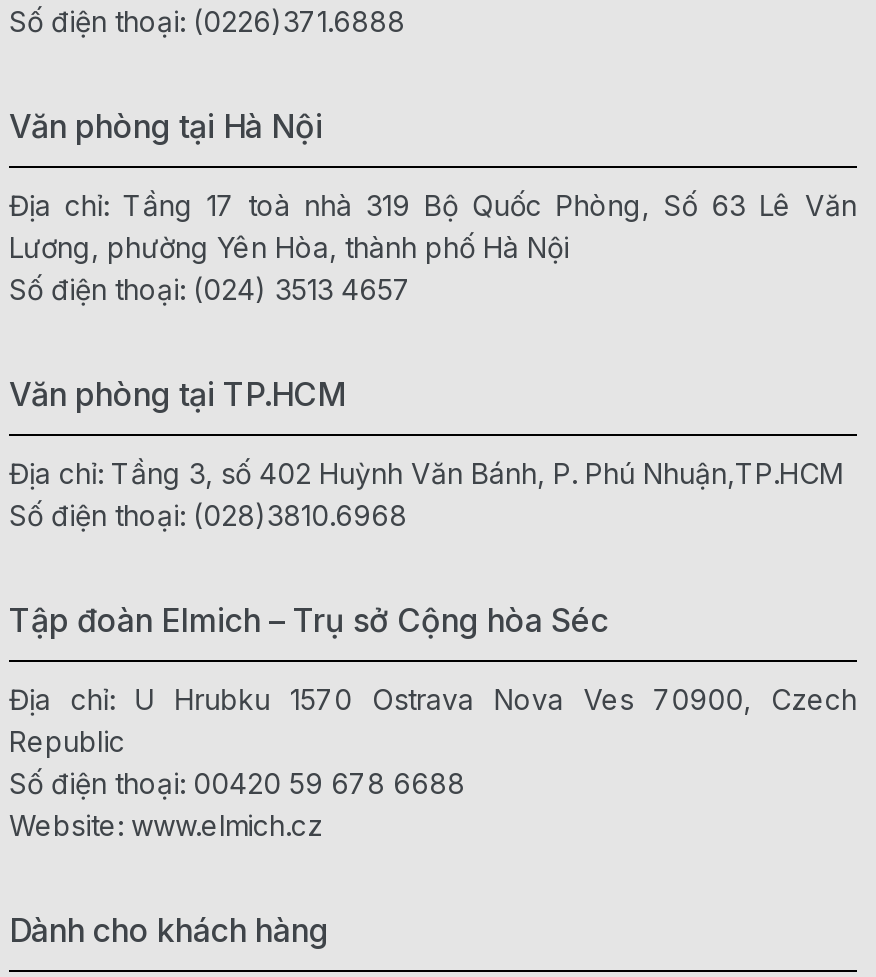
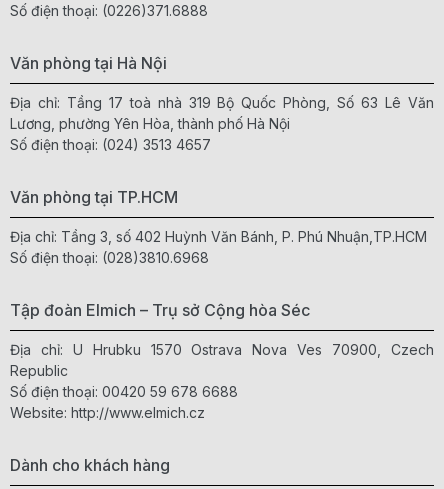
[9,808,323,842] Website: www.elmich.cz -> [10,404,205,421] Website: http://www.elmich.cz

